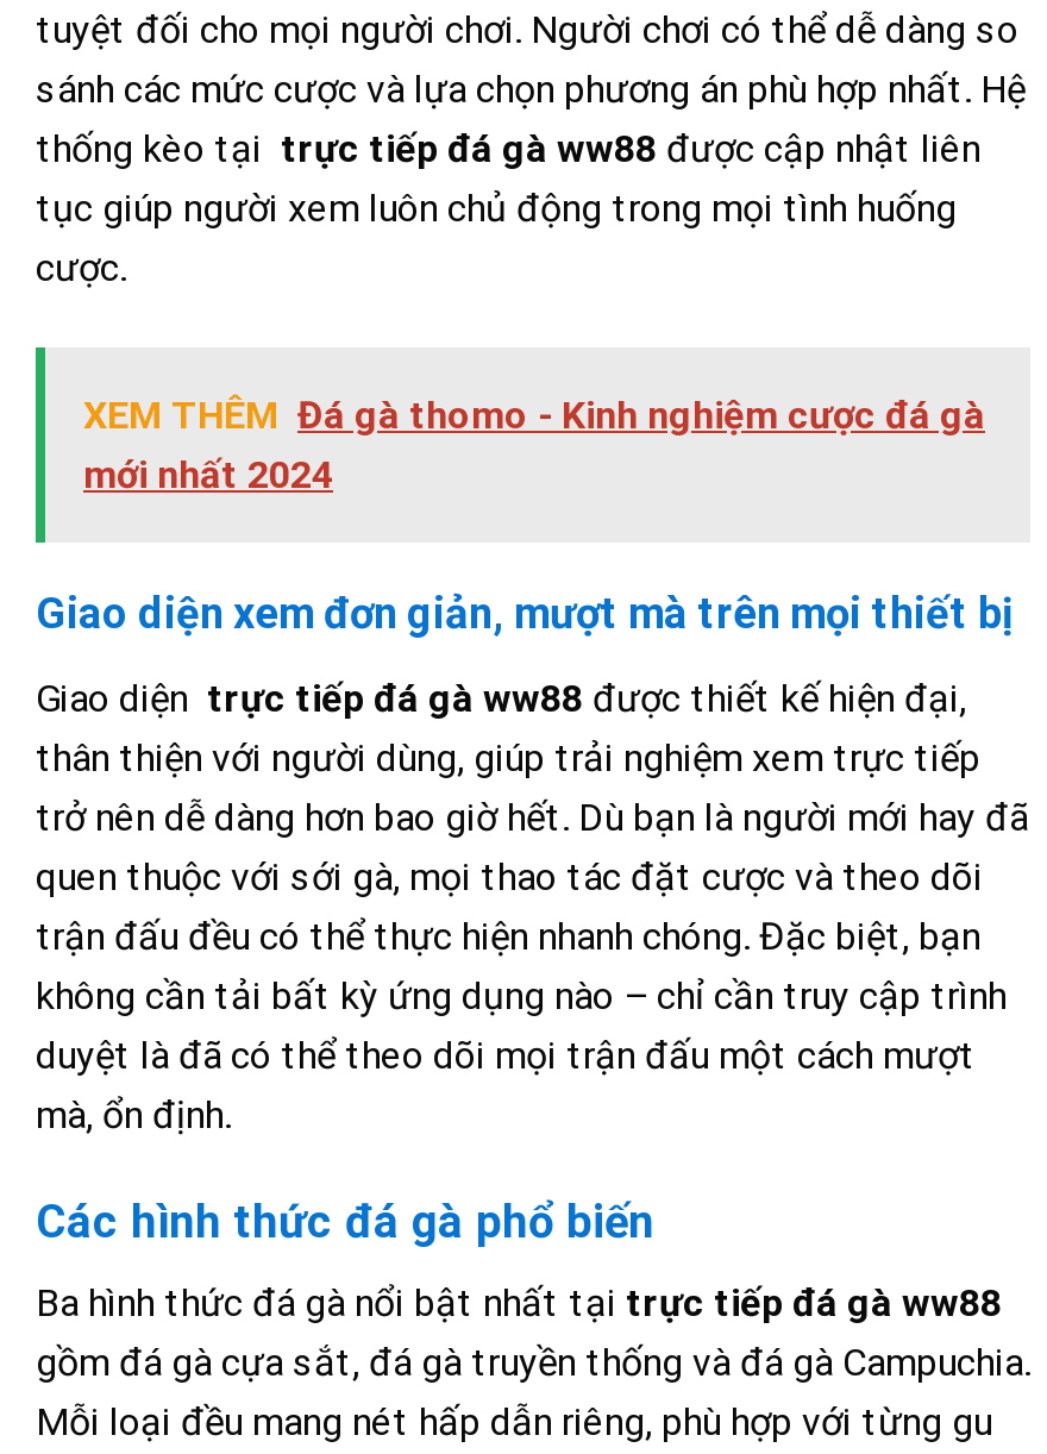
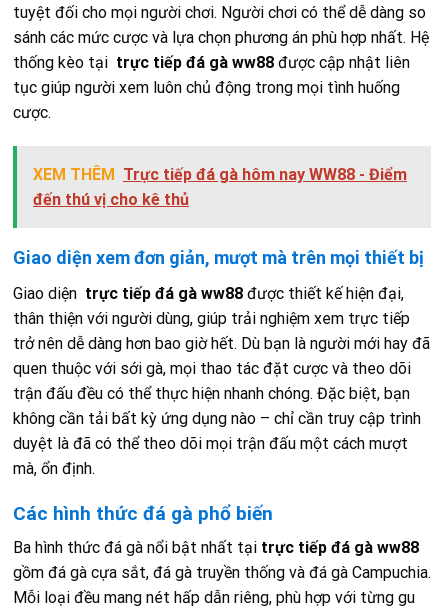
[83,393,985,497] XEM THÊM Đá gà thomo - Kinh nghiệm cược đá gà | mới nhất 2024 -> [33,165,407,209] XEM THÊM Trực tiếp đá gà hôm nay WW88 - Điểm | đến thú vị cho kê thủ

